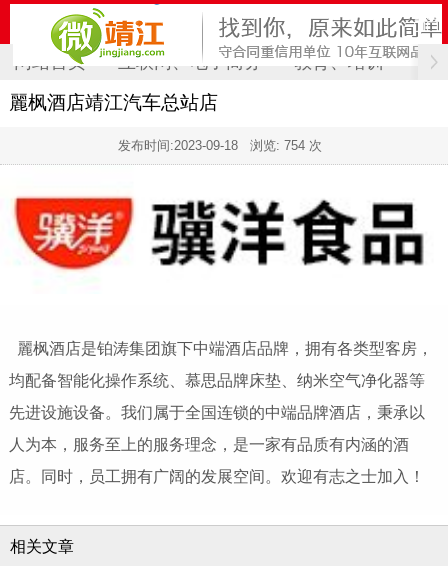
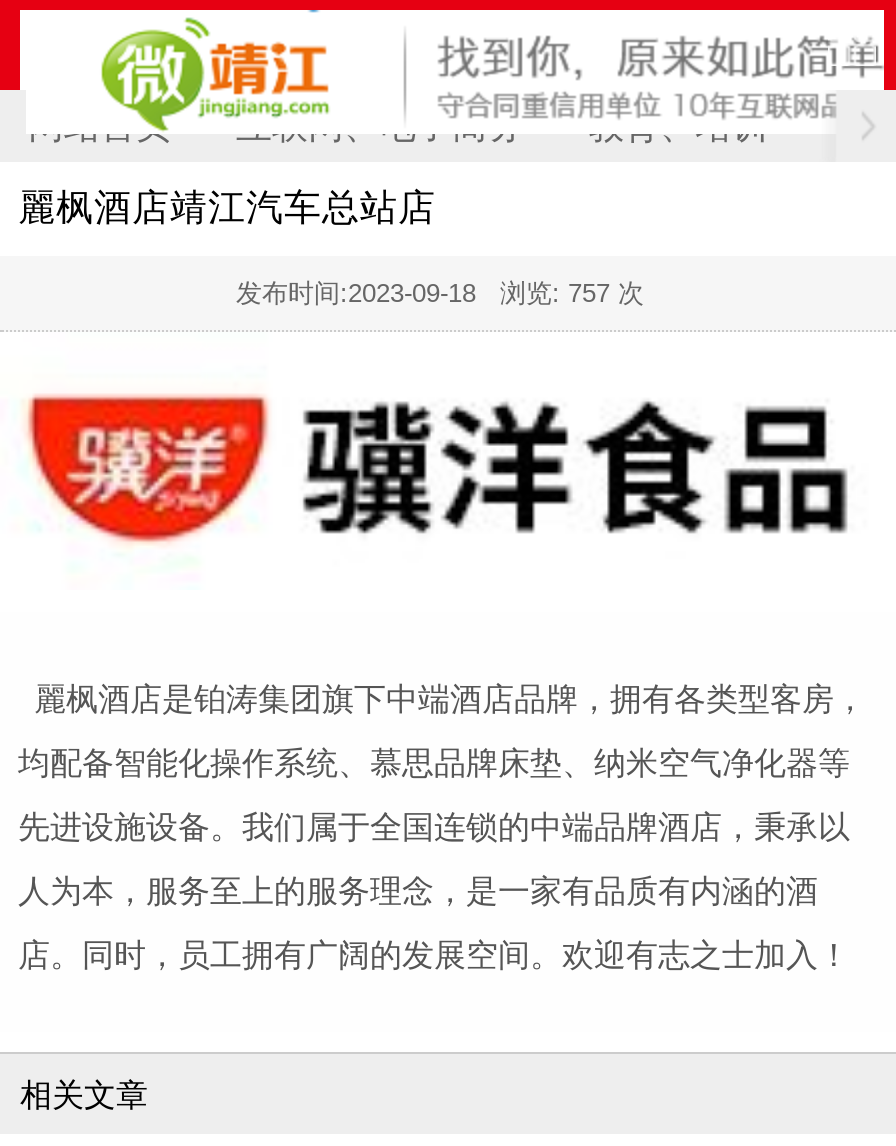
[118,137,330,152] 发布时间:2023-09-18浏览: 754 次 -> [236,277,660,307] 发布时间:2023-09-18浏览: 757 次

